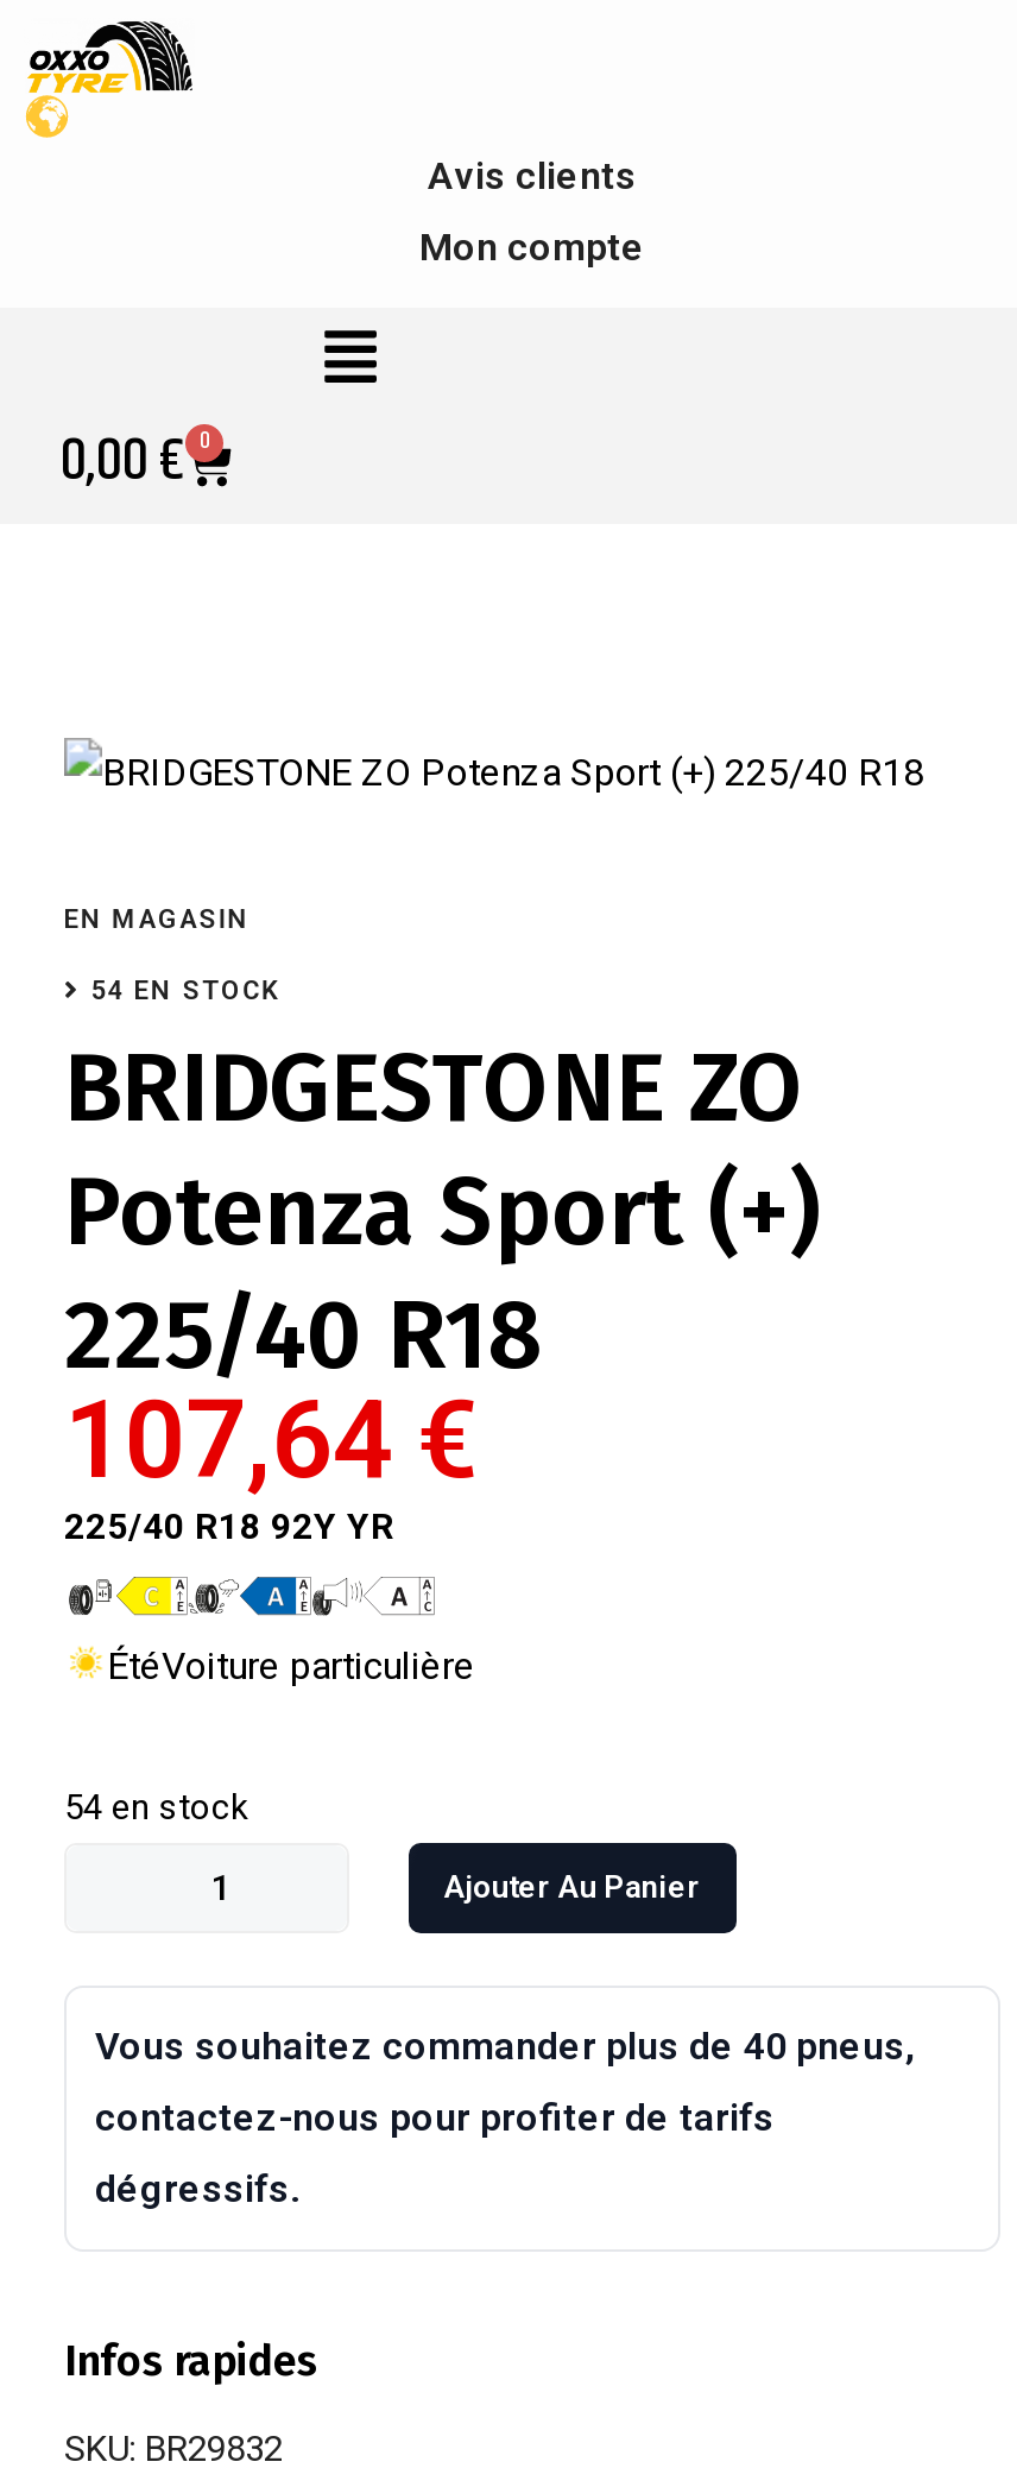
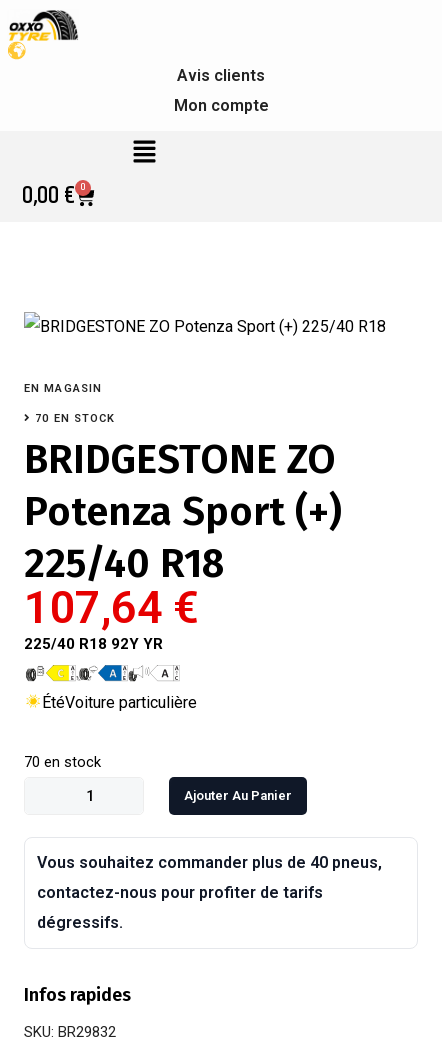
[91,976,281,1007] 54 EN STOCK -> [35,412,115,425] 70 EN STOCK
[64,1786,247,1829] 54 en stock -> [24,753,101,771] 70 en stock

